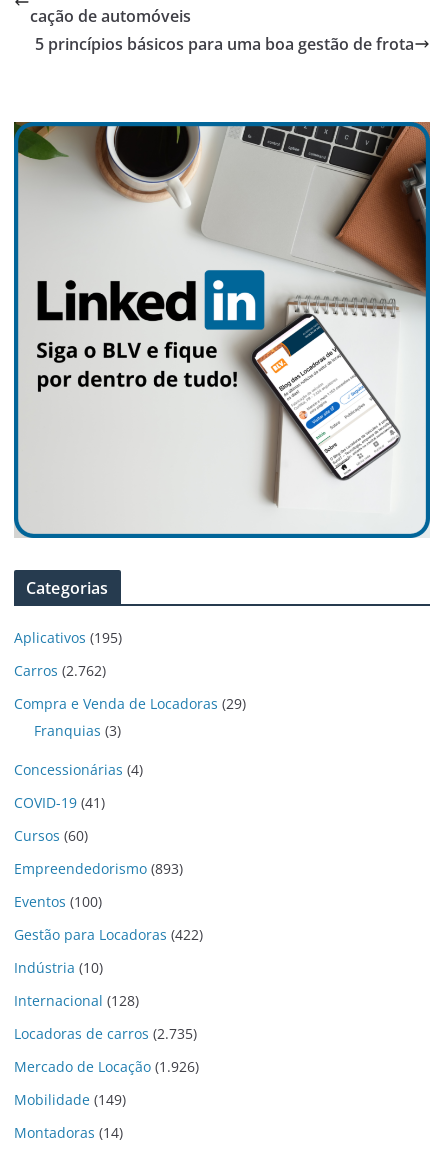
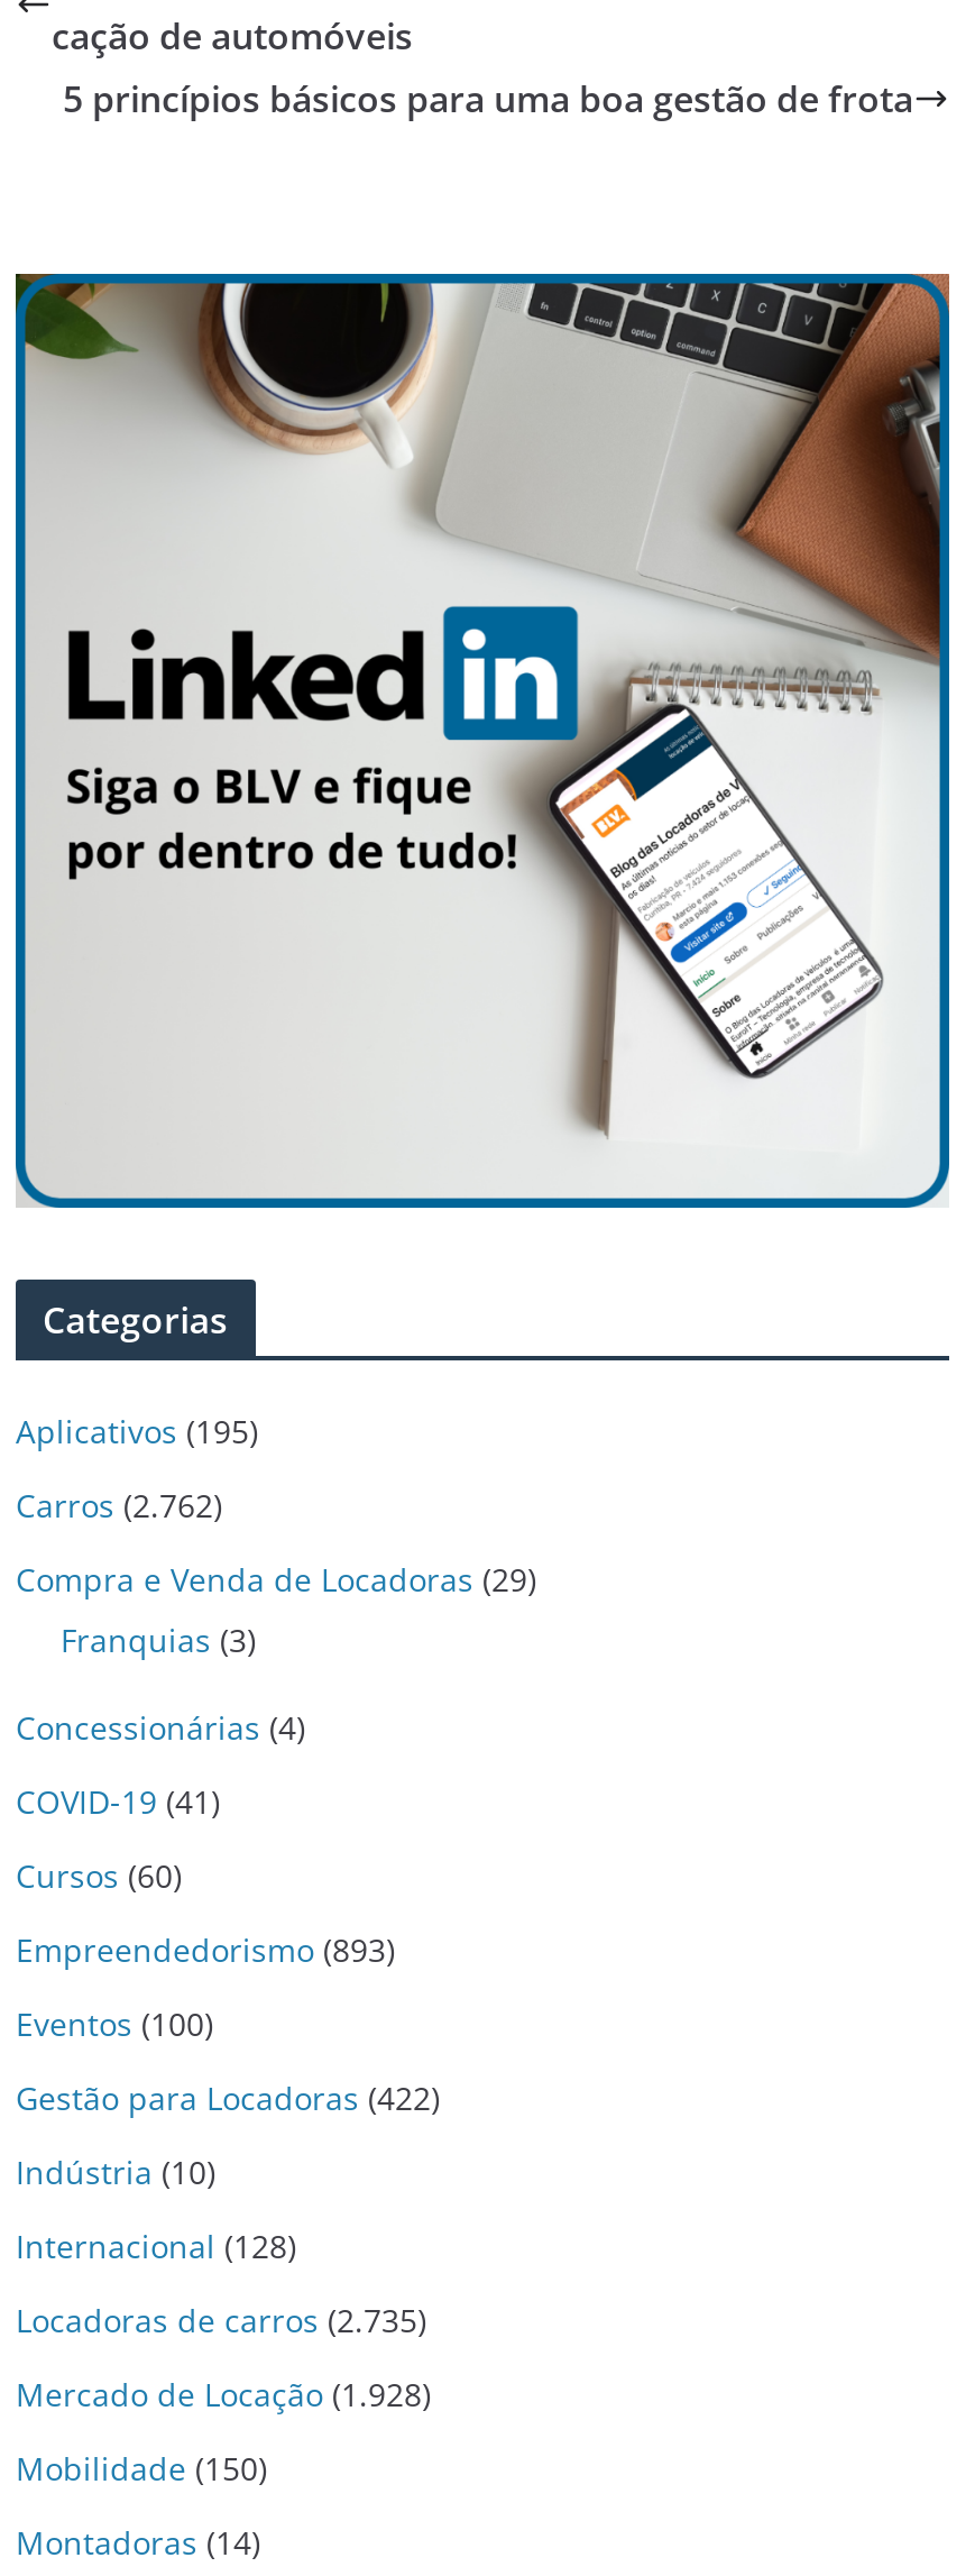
[14,1057,199,1076] Mercado de Locação (1.926) -> [16,2372,431,2415] Mercado de Locação (1.928)
[14,1090,126,1109] Mobilidade (149) -> [16,2446,267,2489] Mobilidade (150)

